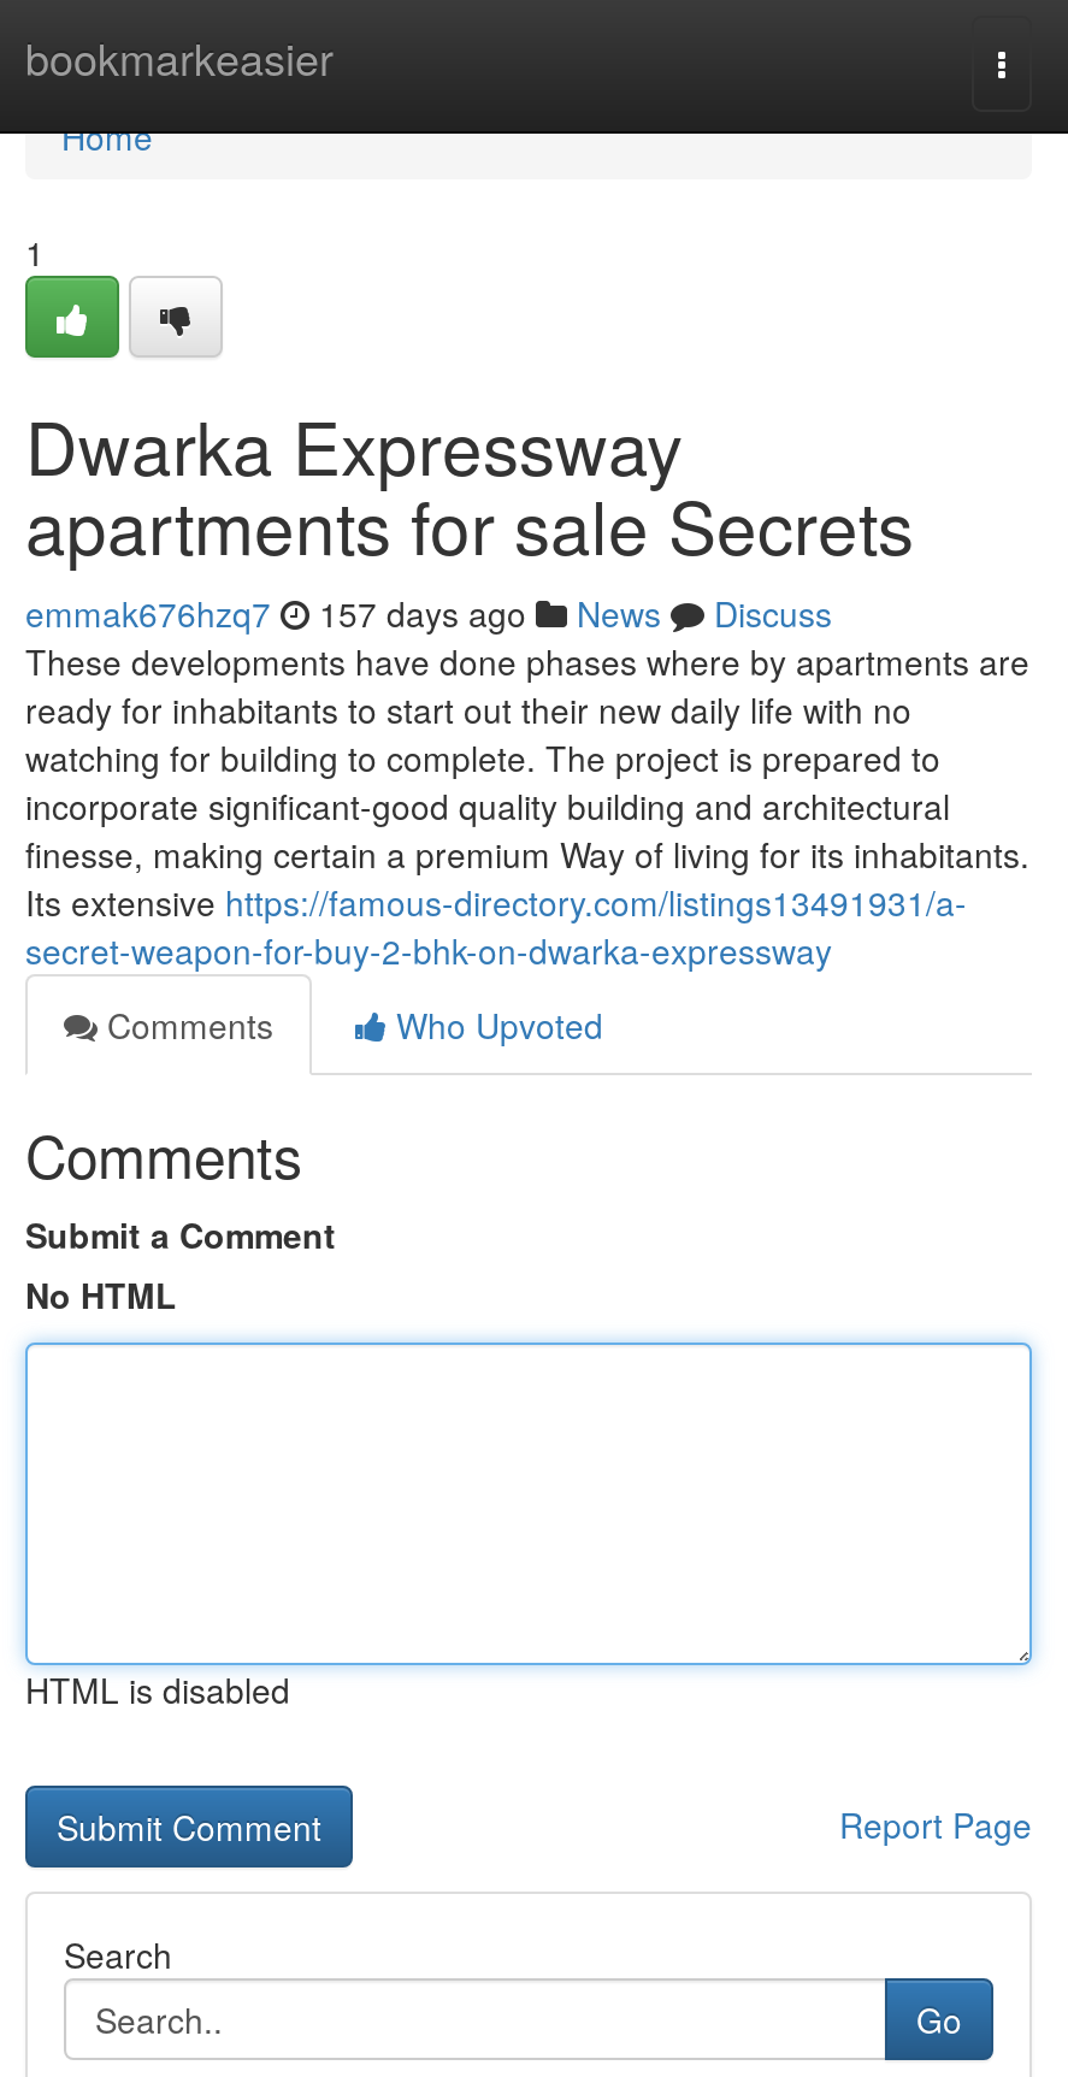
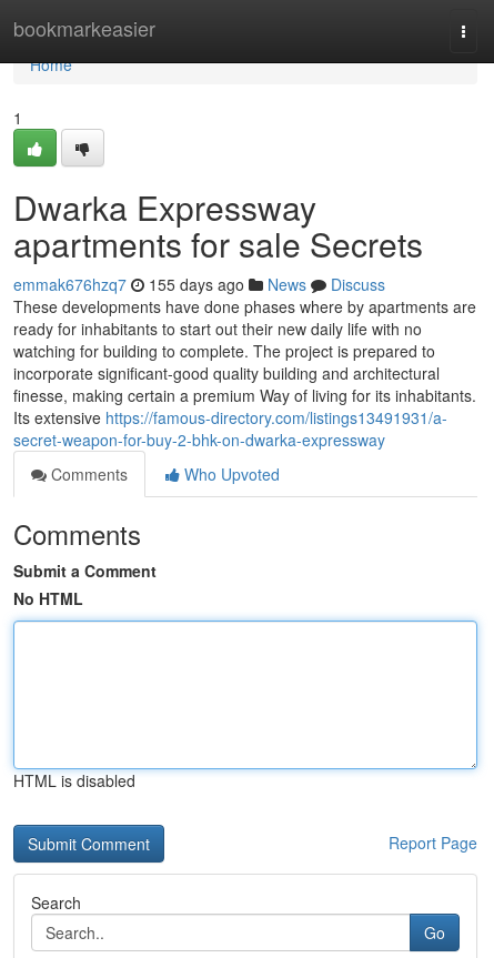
[25,589,832,637] emmak676hzq7 157 days ago News Discuss -> [13,273,385,295] emmak676hzq7 155 days ago News Discuss

